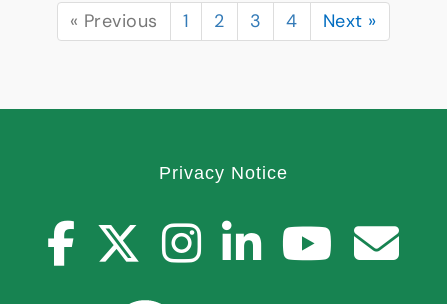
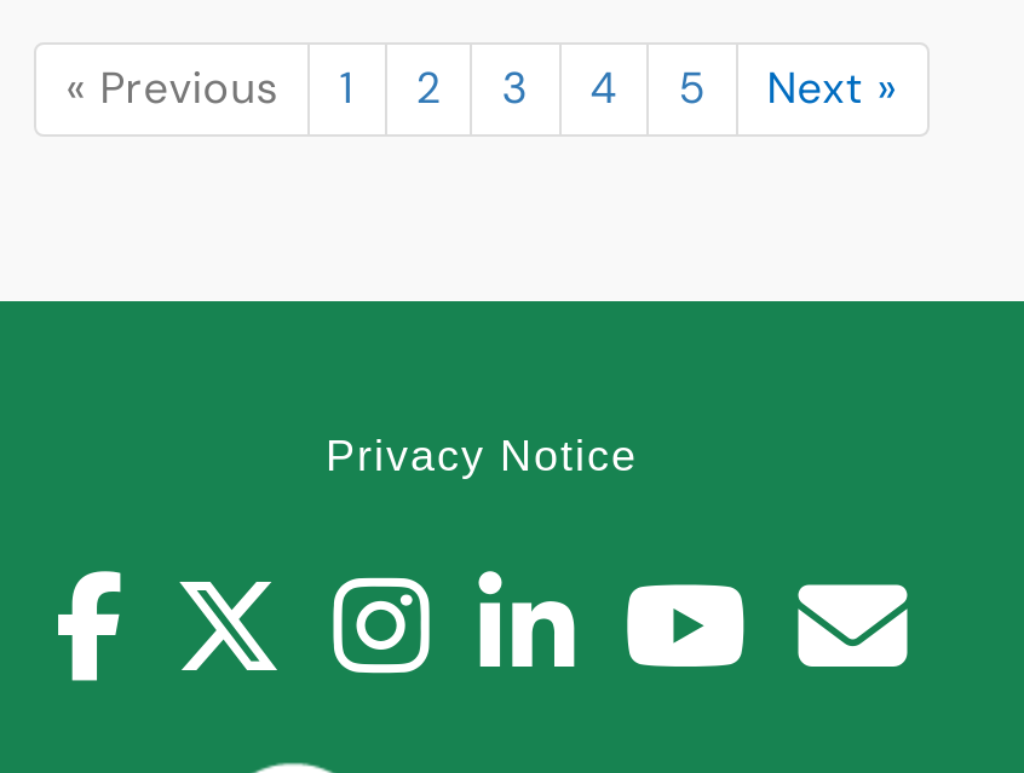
none -> [678,59,706,117] 5

